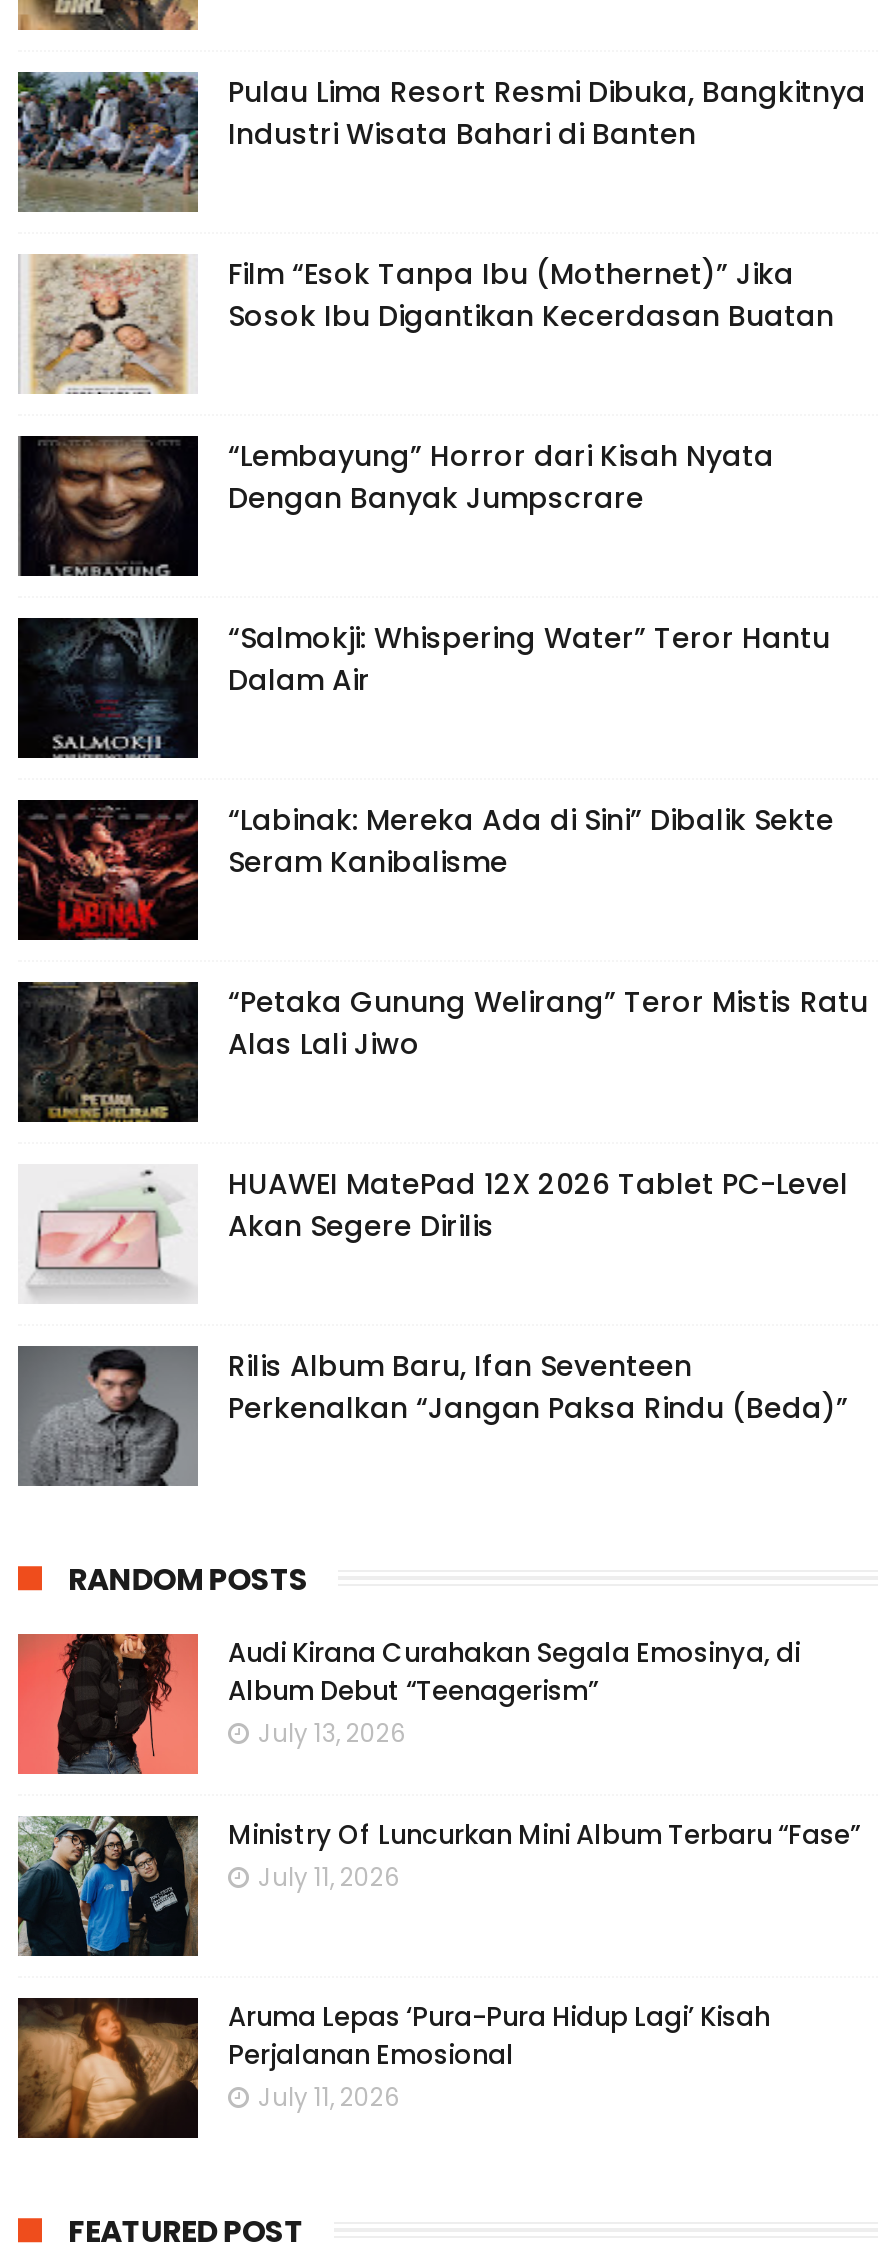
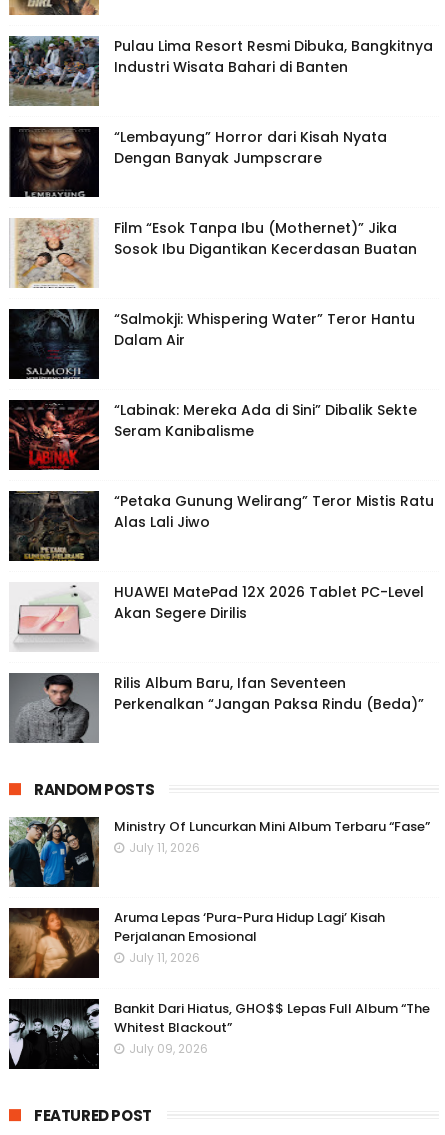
moved [20,254,834,394] -> [10,218,417,288]: [image] | Film “Esok Tanpa Ibu (Mothernet)” Jika | Sosok Ibu Digantikan Kecerdasan Buatan
moved [24,434,774,580] -> [12,126,387,199]: [image] | “Lembayung” Horror dari Kisah Nyata | Dengan Banyak Jumpscrare
[16,1632,800,1776] [image] | Audi Kirana Curahakan Segala Emosinya, di | Album Debut “Teenagerism” | July 13, 2026 -> none
moved [14,1812,860,2114] -> [7,815,430,966]: [image] | Ministry Of Luncurkan Mini Album Terbaru “Fase” | July 11, 2026 | Aruma Lepas ‘Pura-Pura Hidup Lagi’ Kisah | Perjalanan Emosional | July 11, 2026
none -> [9,999,430,1070] [image] | Bankit Dari Hiatus, GHO$$ Lepas Full Album “The | Whitest Blackout” | July 09, 2026

